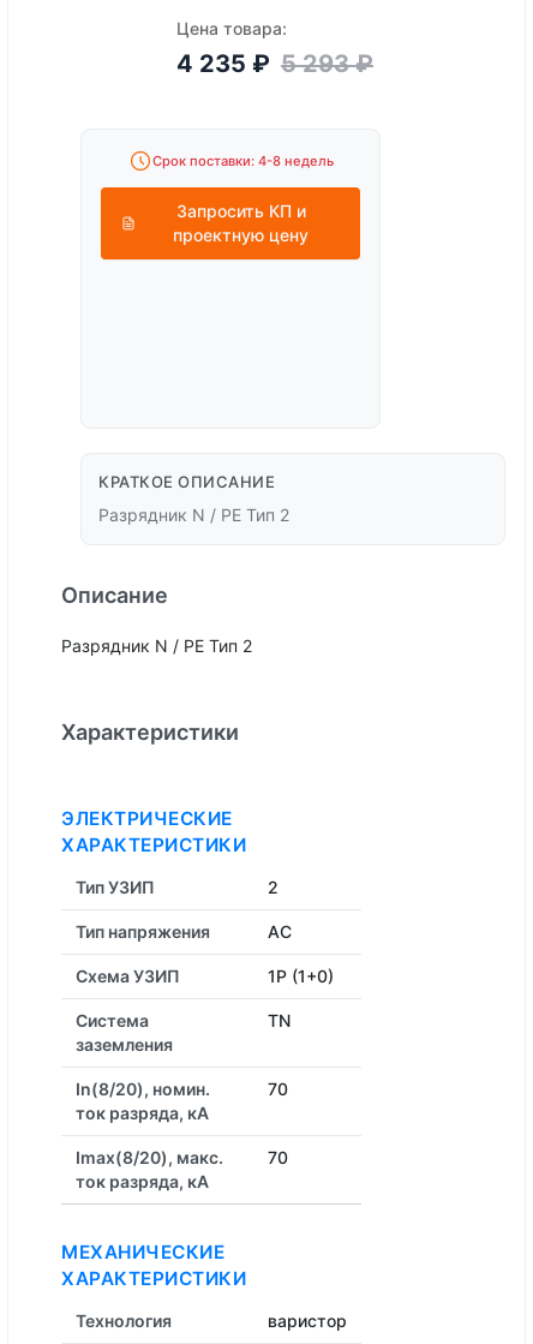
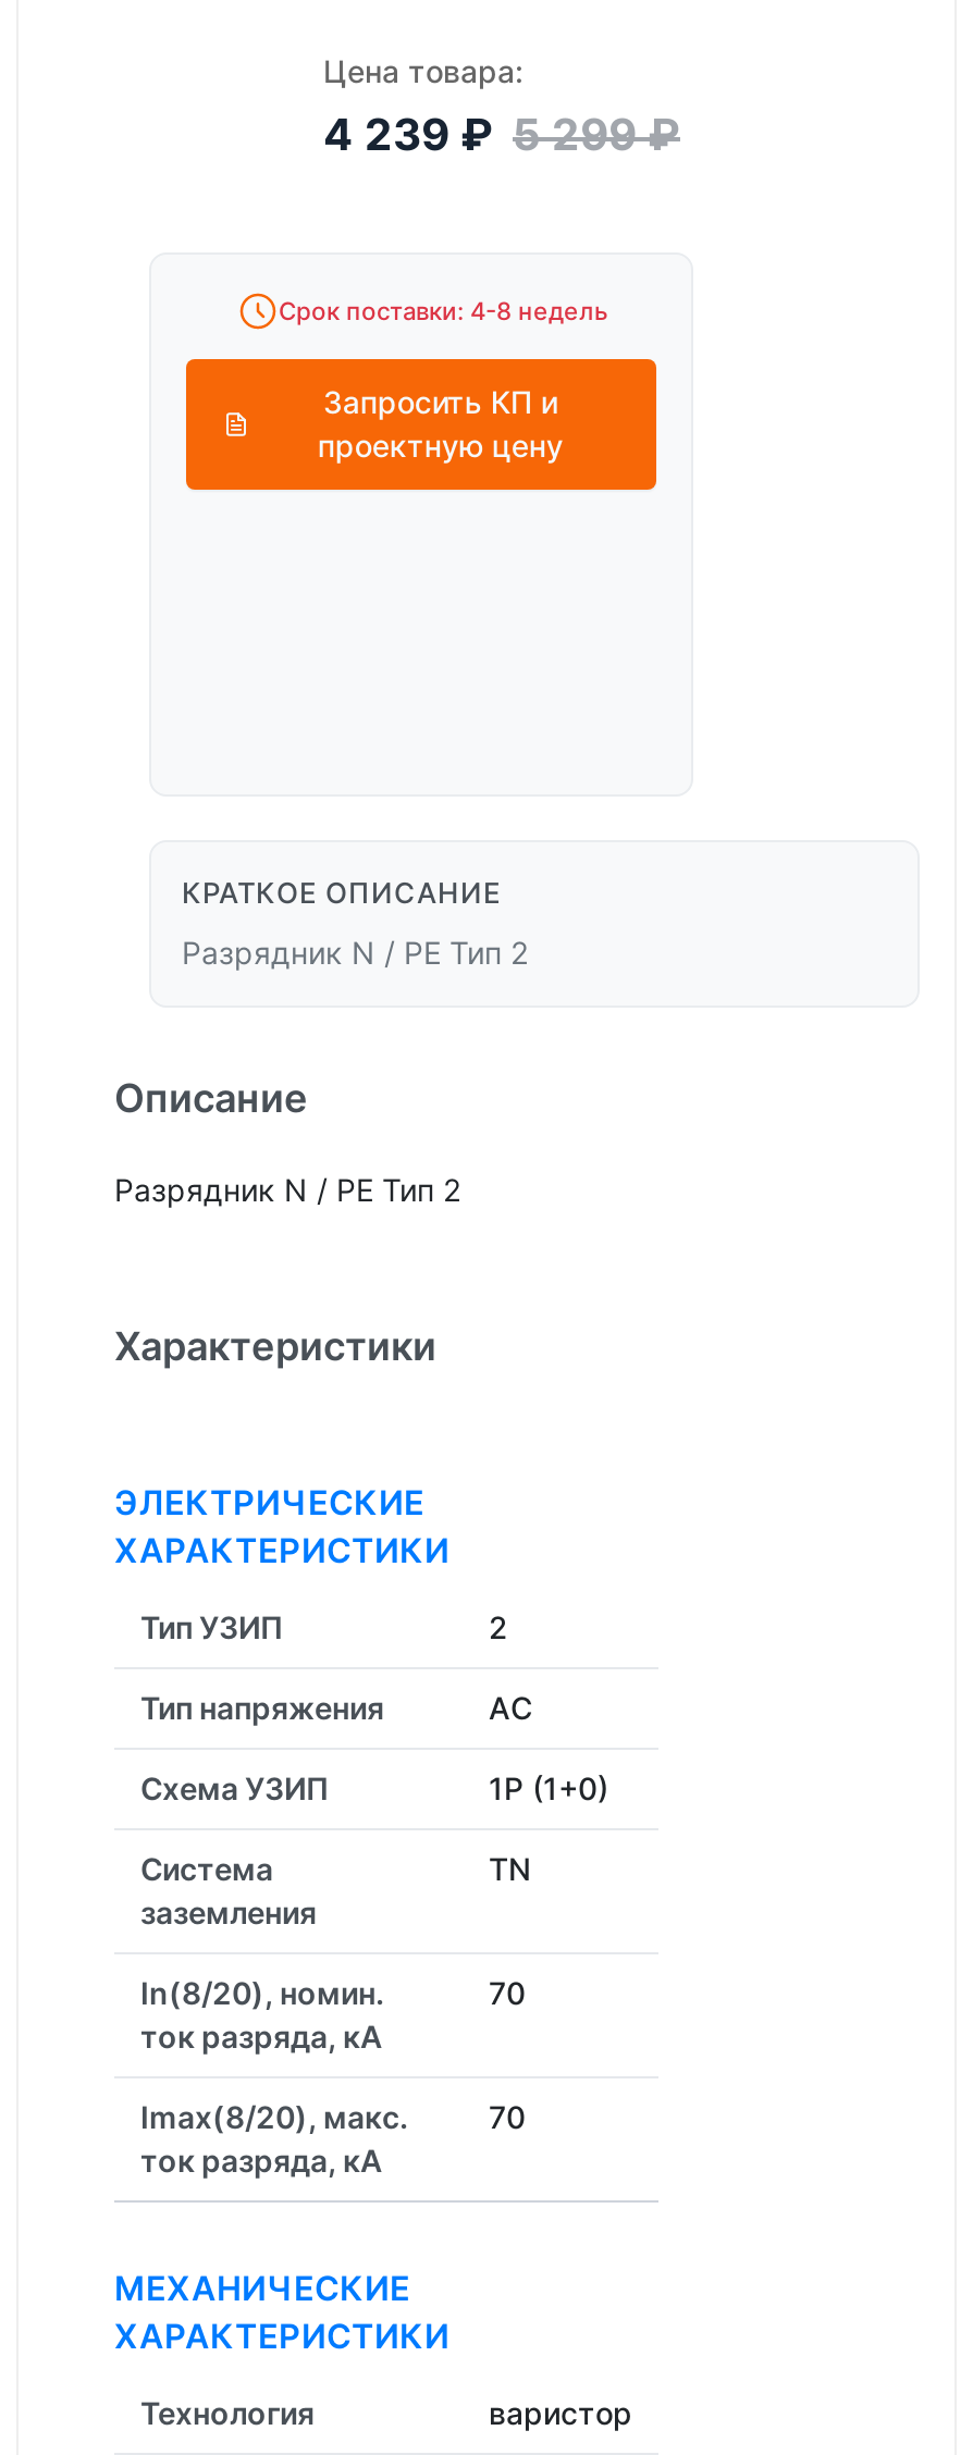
[176,49,373,78] 4 235 ₽ 5 293₽ -> [323,109,680,161] 4 239 ₽ 5 299₽

